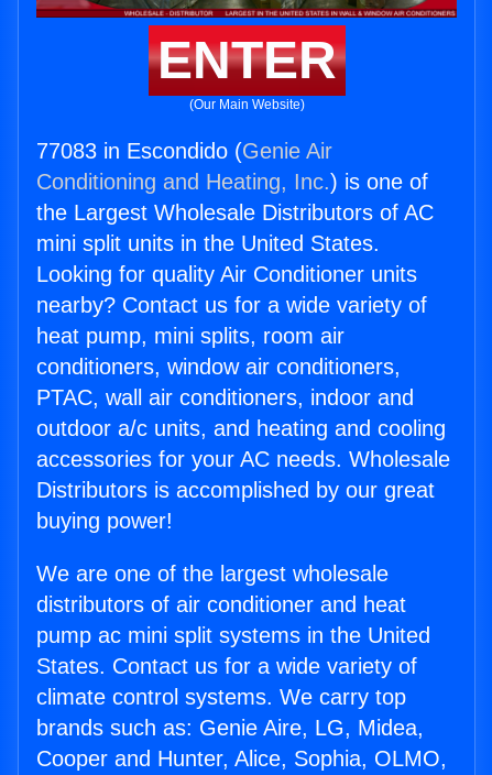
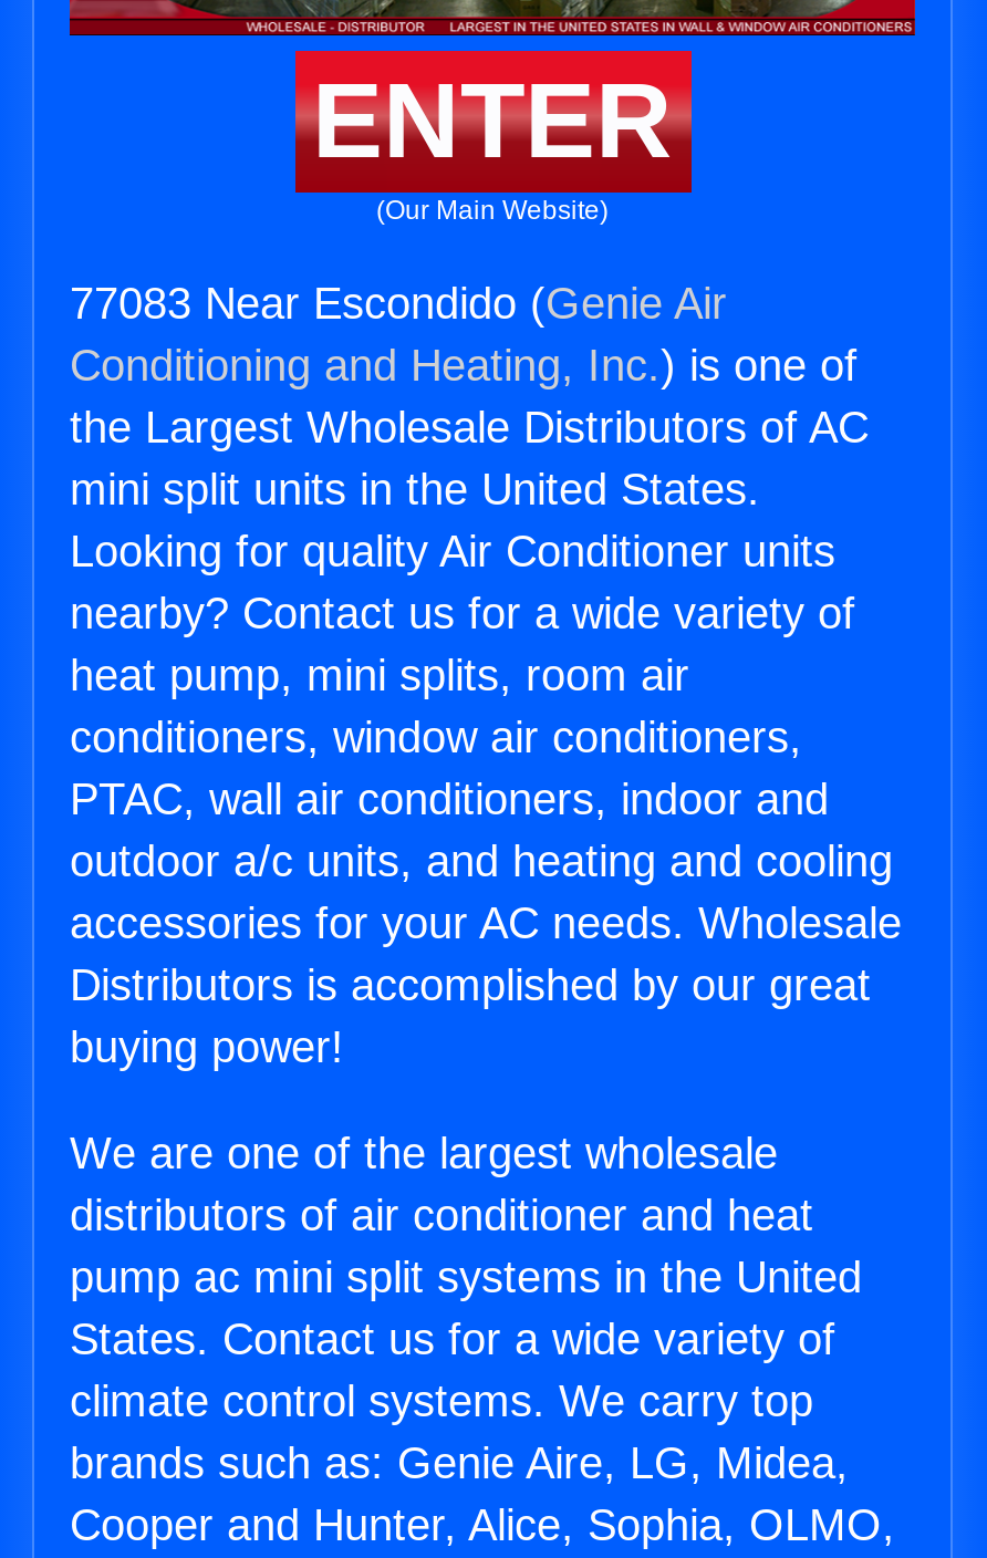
[36,139,332,163] 77083 in Escondido (Genie Air -> [70,279,727,328] 77083 Near Escondido (Genie Air

